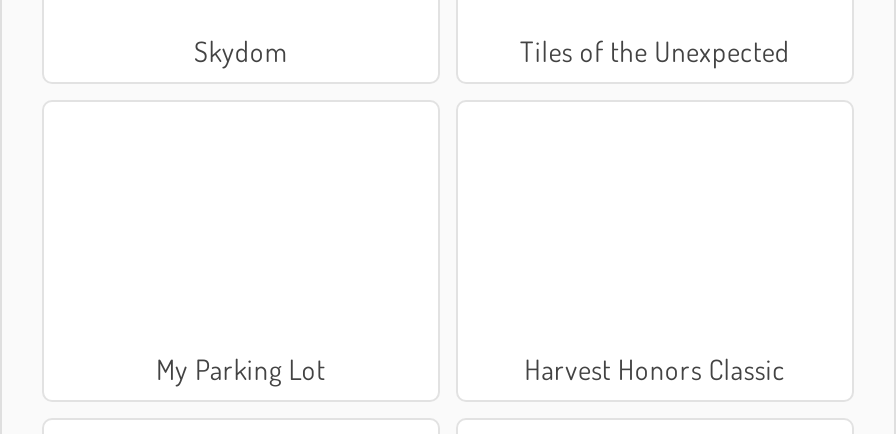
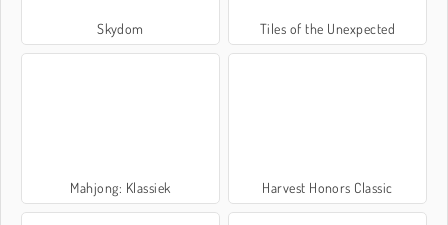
[156,352,326,386] My Parking Lot -> [70,179,171,196] Mahjong: Klassiek

